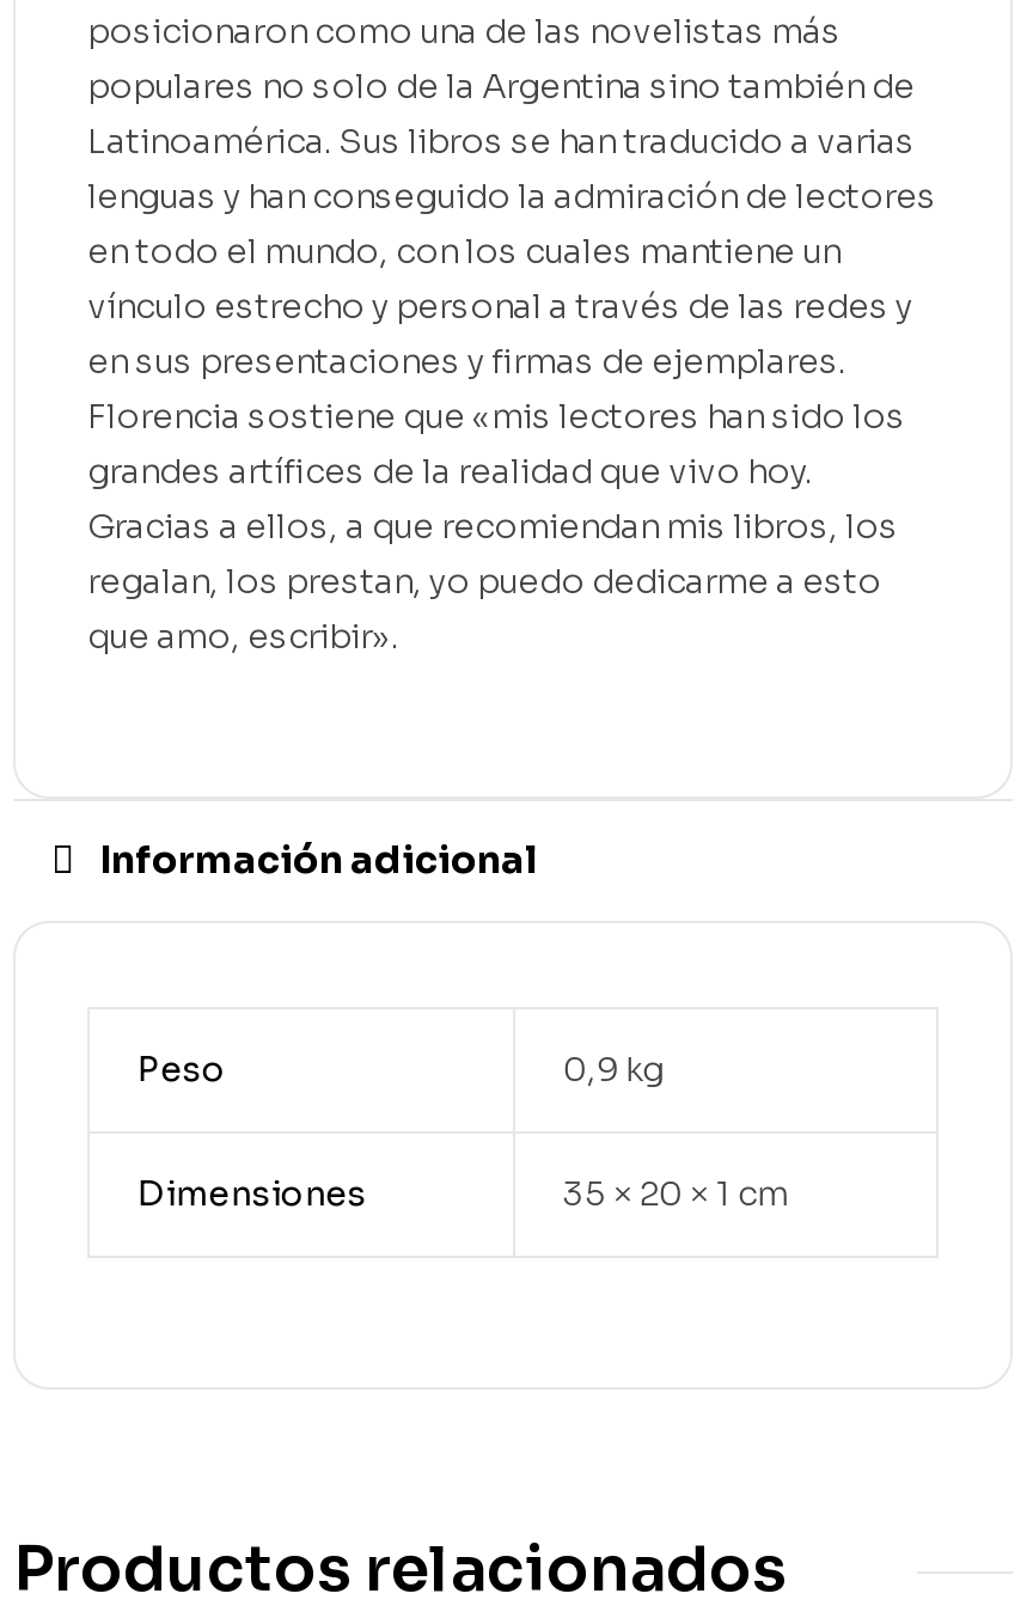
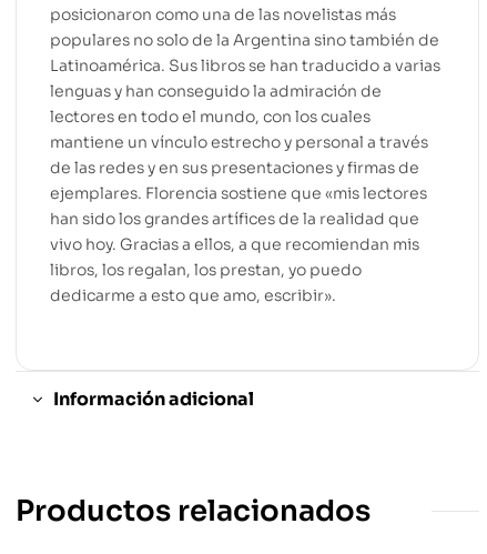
[137,1047,787,1214] Peso | 0,9 kg | Dimensiones | 35 × 20 × 1 cm -> none

